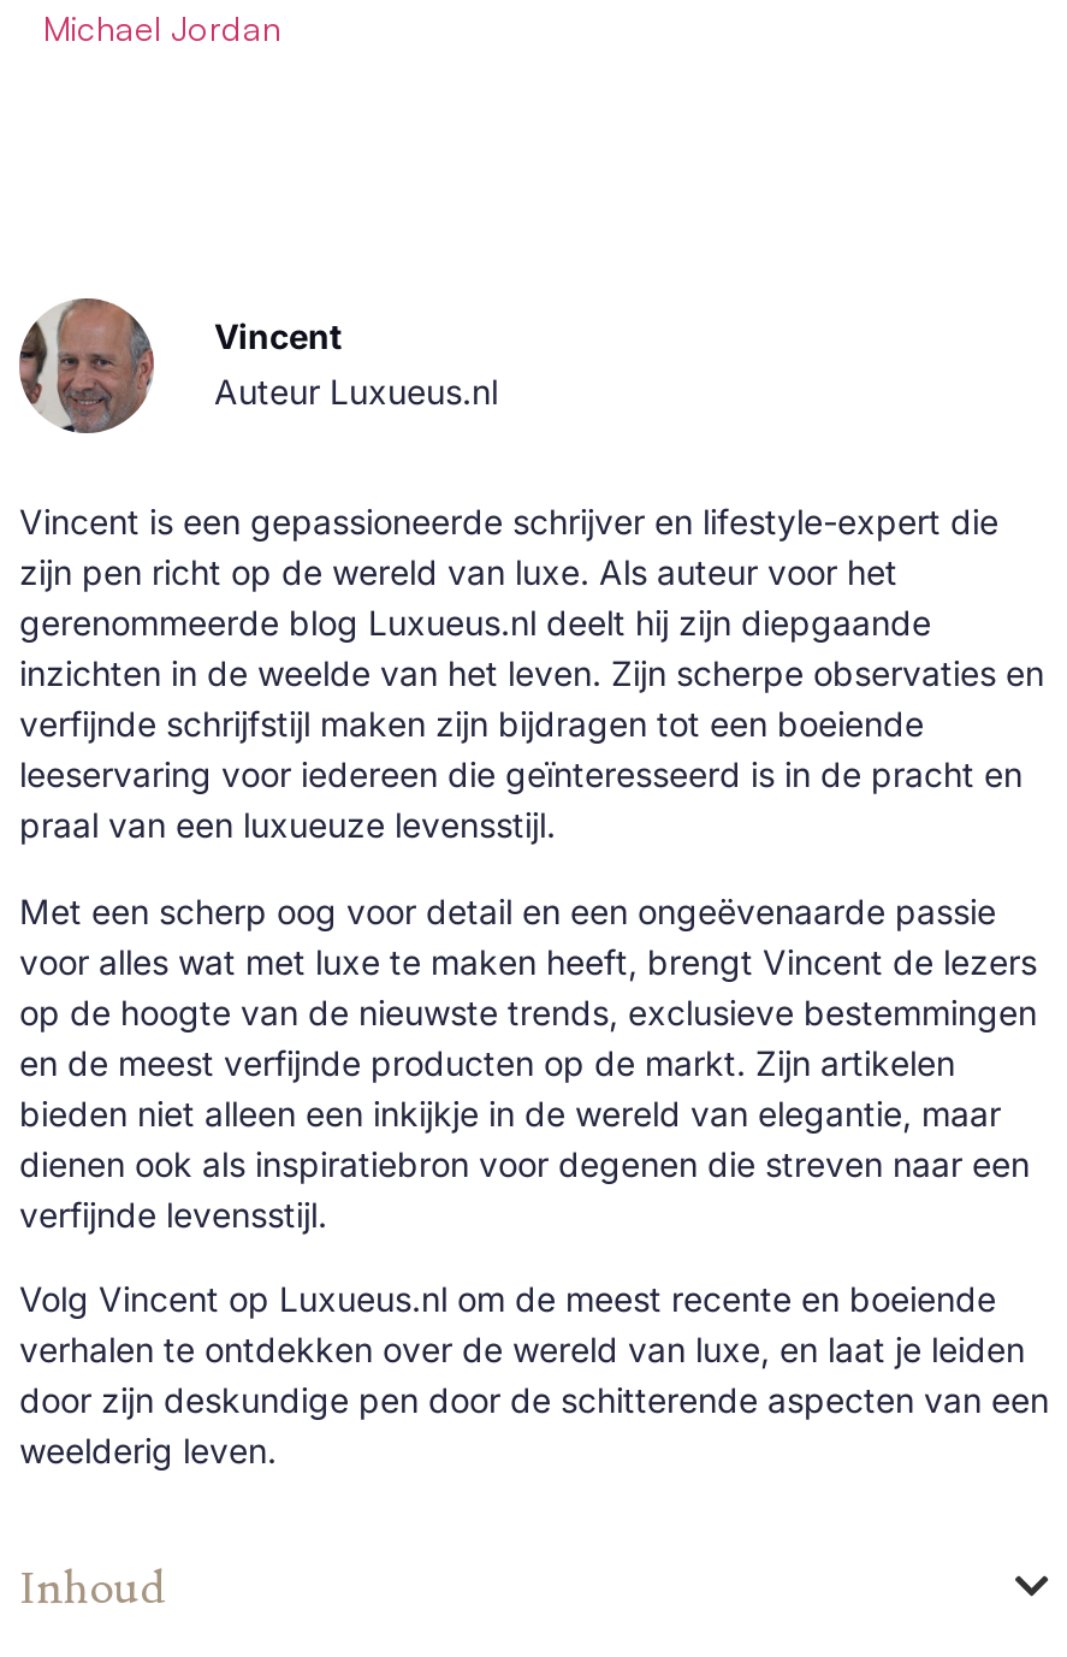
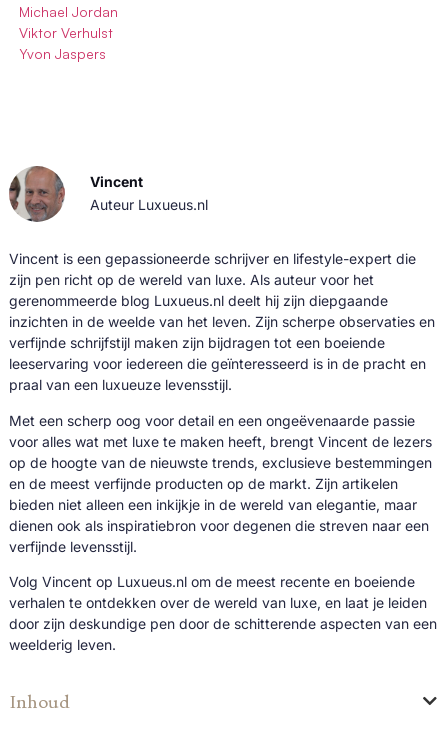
none -> [19,24,113,62] Viktor Verhulst | Yvon Jaspers

